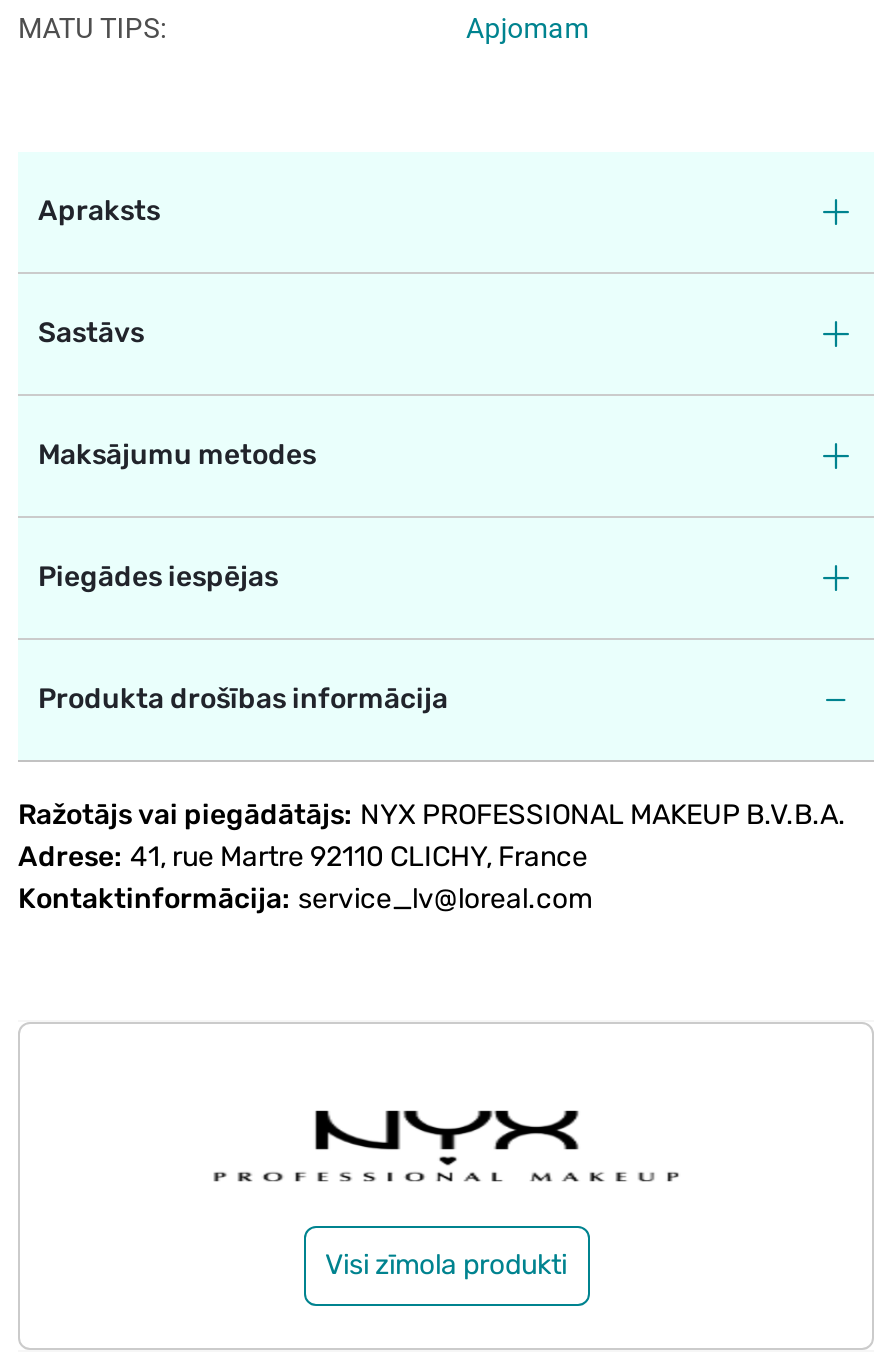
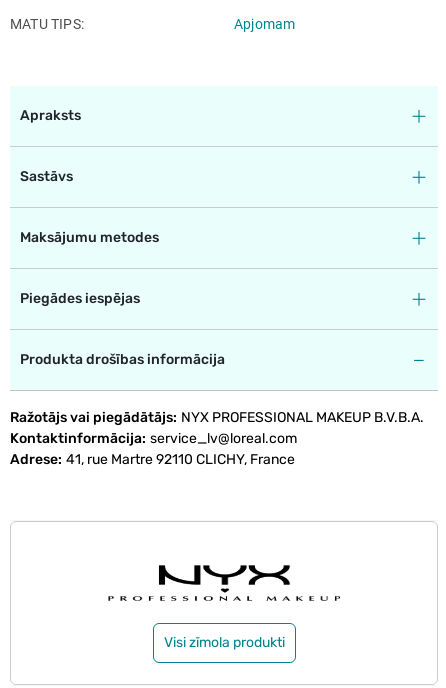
moved [18,840,588,874] -> [10,451,295,468]: Adrese 41, rue Martre 92110 CLICHY, France
moved [18,882,592,916] -> [10,430,297,447]: Kontaktinformācija service_lv@loreal.com

